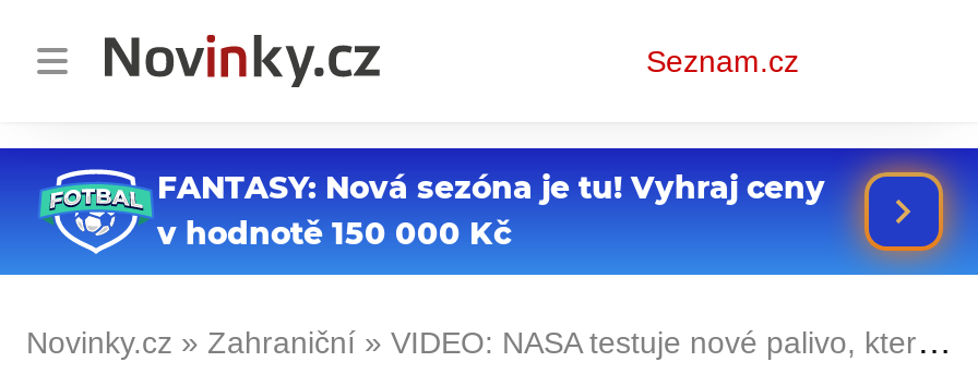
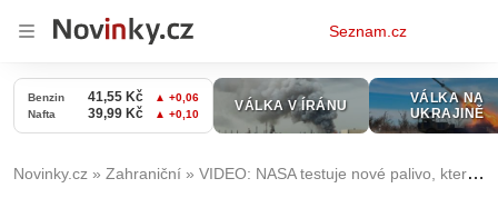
[7,146,971,277] [image] -> [3,76,495,139] [image]

